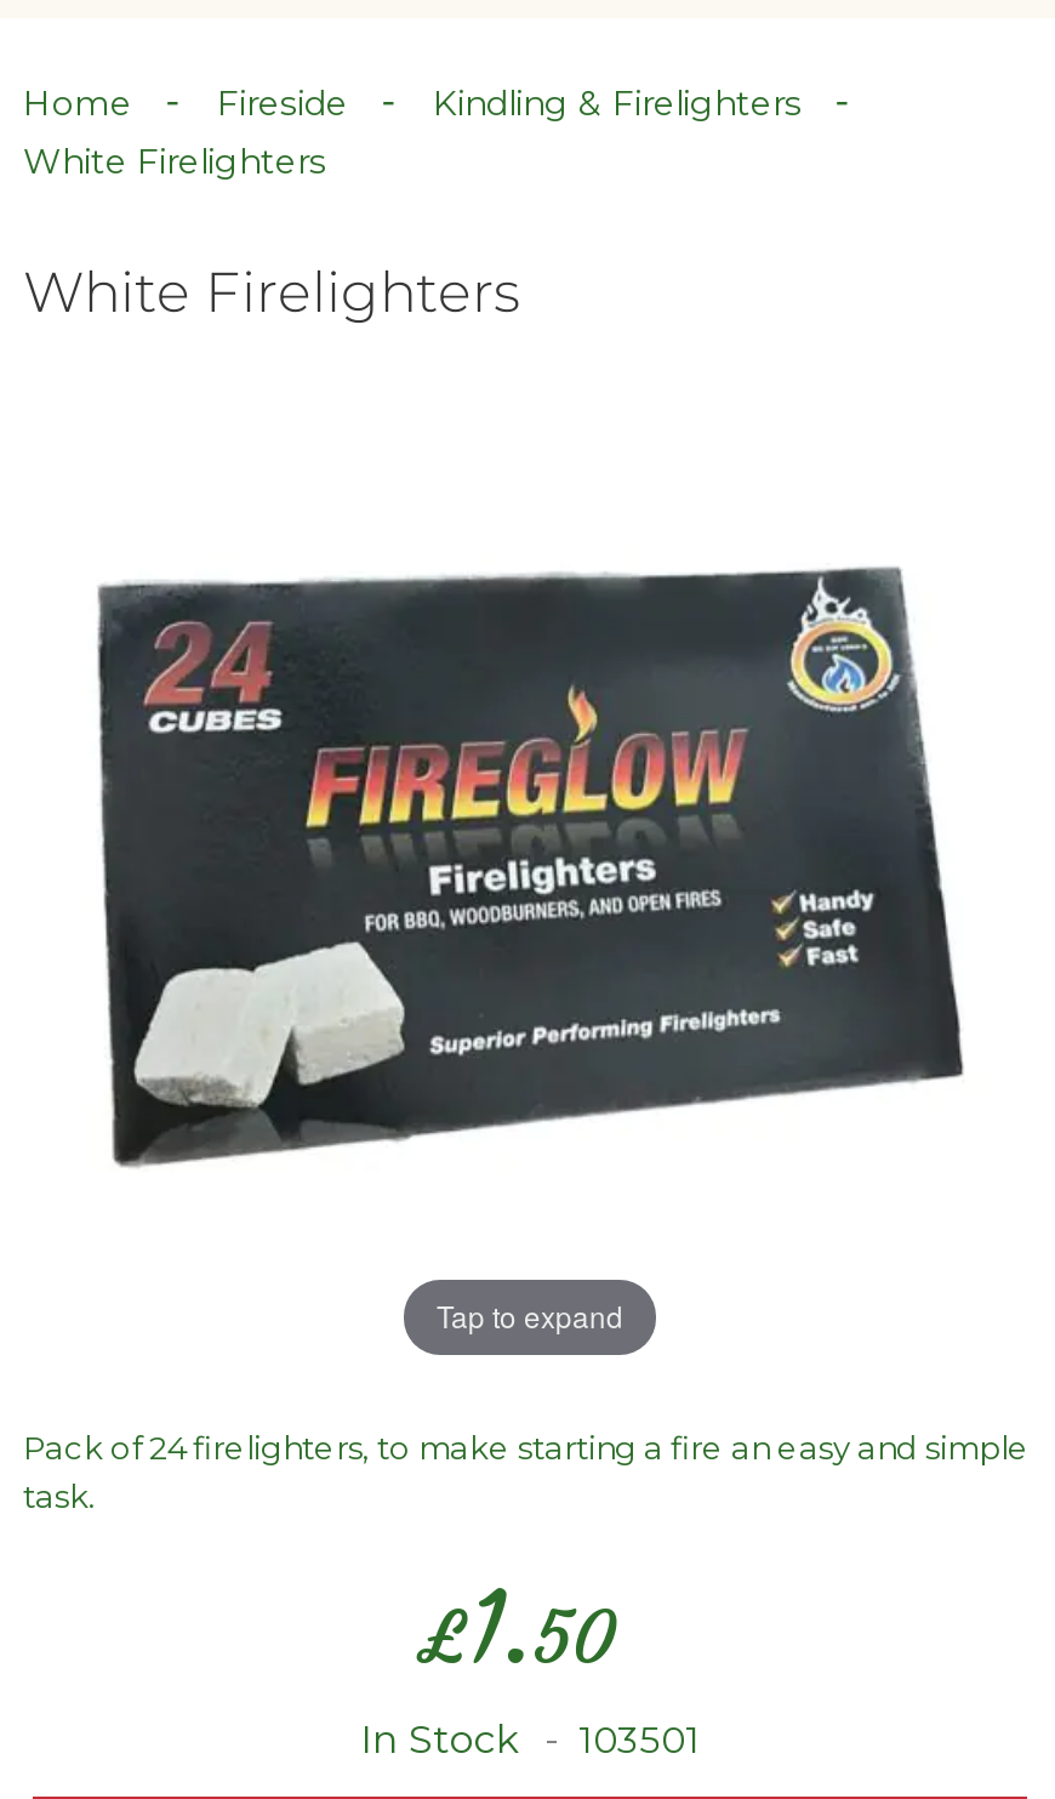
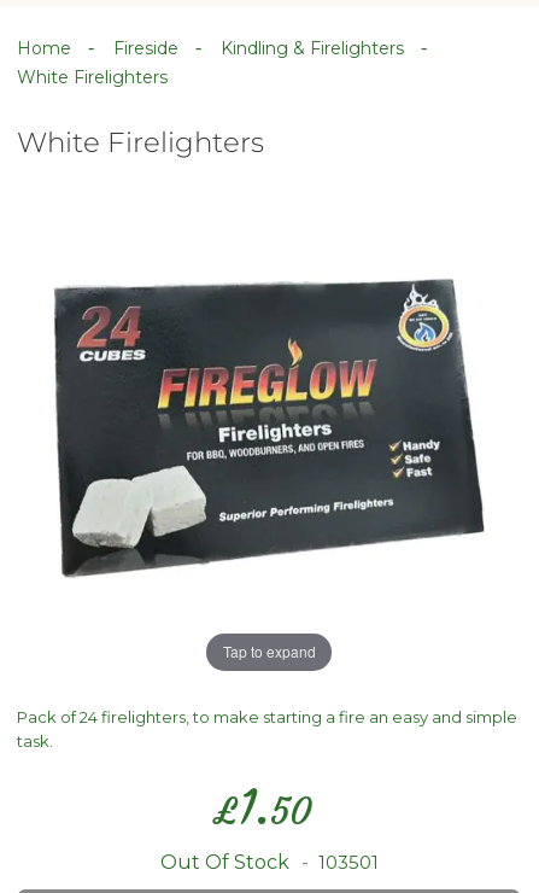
[360,1715,520,1761] In Stock -> [160,850,289,873] Out Of Stock

